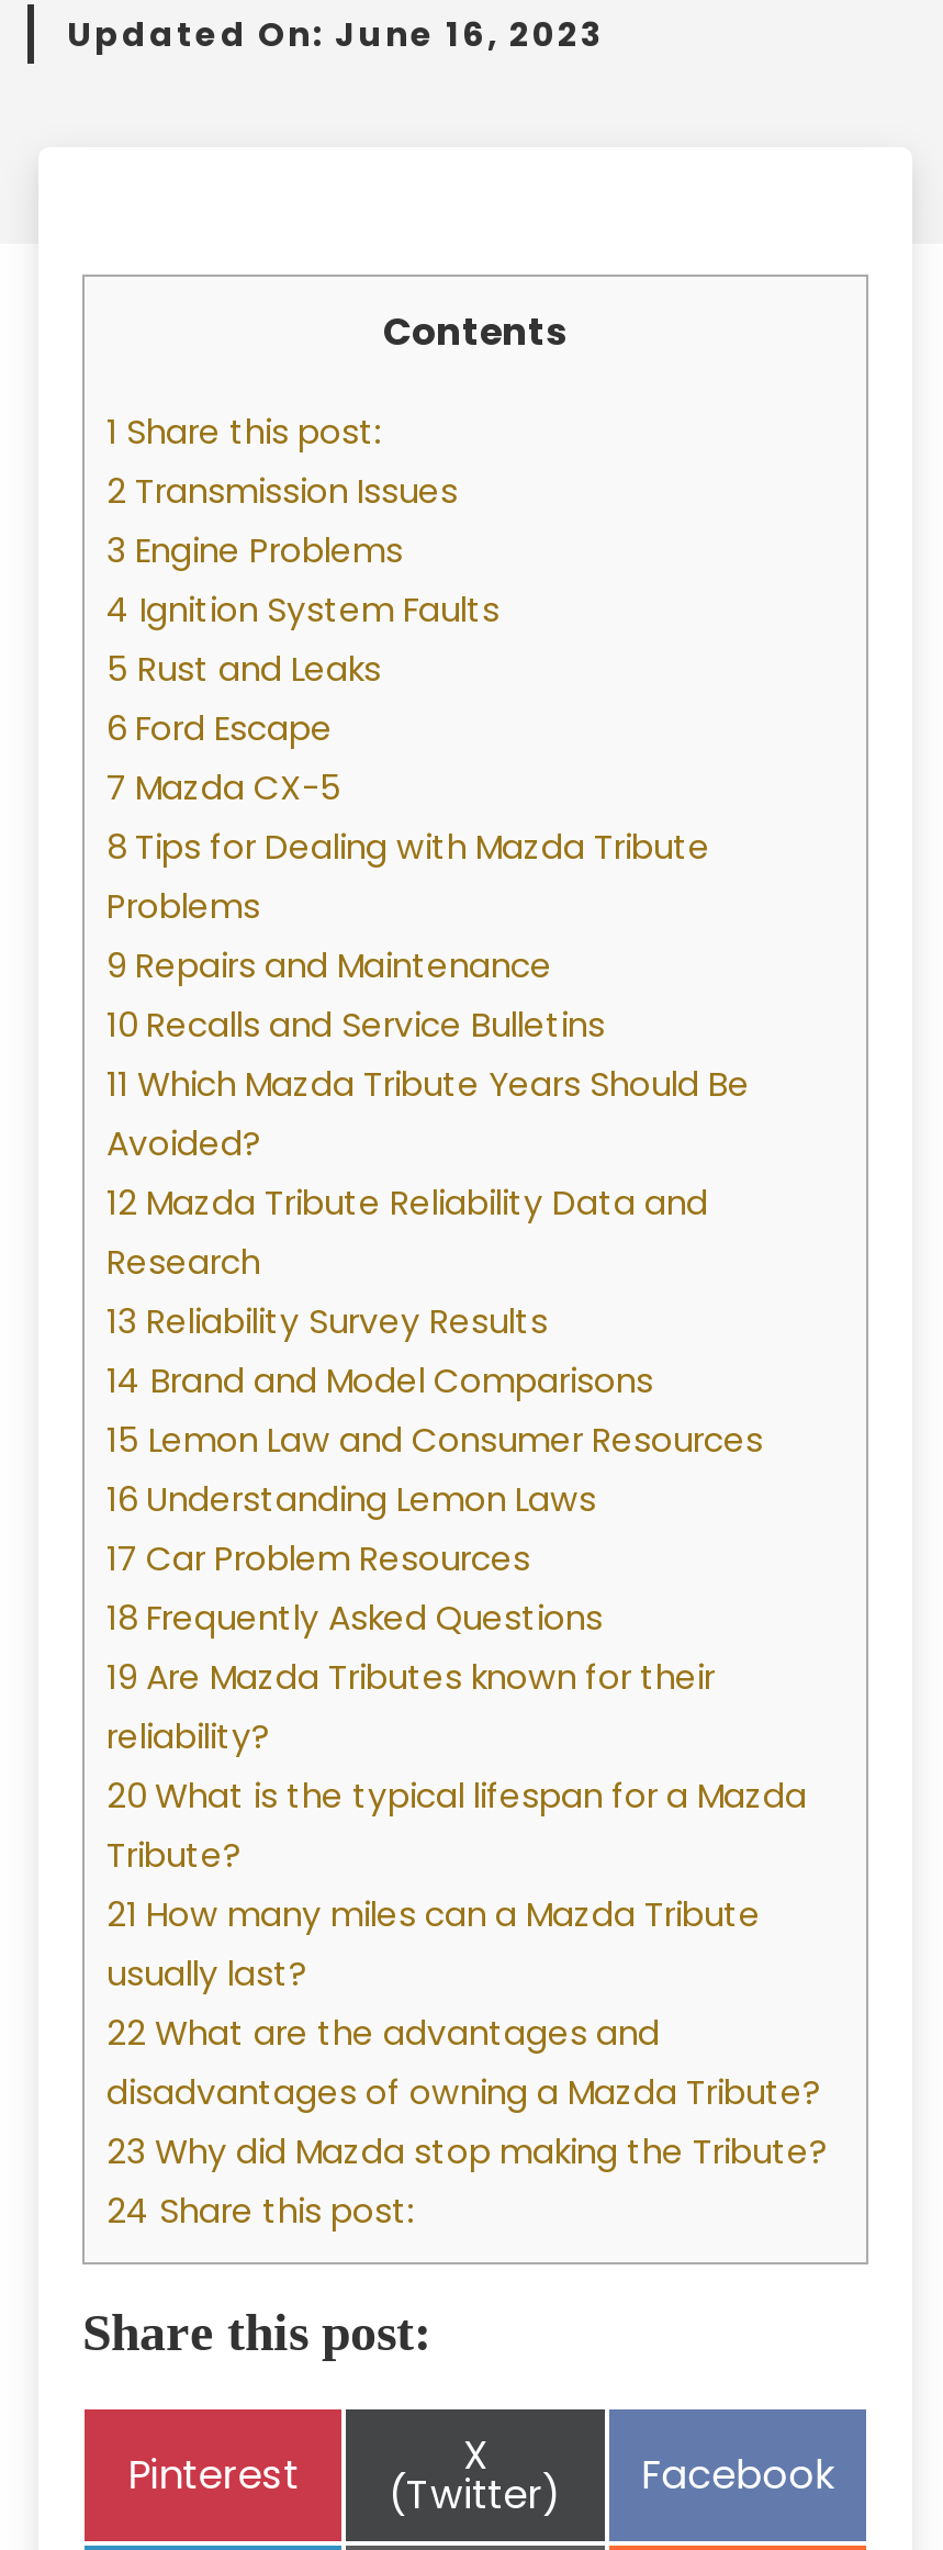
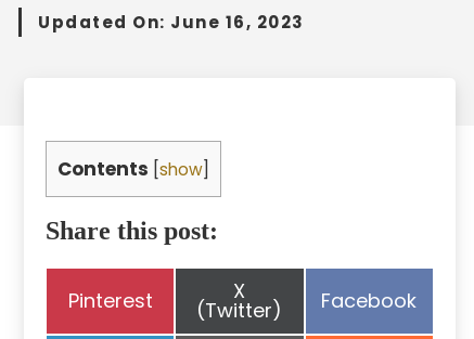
[106,306,827,2234] Contents | 1 Share this post: | 2 Transmission Issues | 3 Engine Problems | 4 Ignition System Faults | 5 Rust and Leaks | 6 Ford Escape | 7 Mazda CX-5 | 8 Tips for Dealing with Mazda Tribute | Problems | 9 Repairs and Maintenance | 10 Recalls and Service Bulletins | 11 Which Mazda Tribute Years Should Be | Avoided? | 12 Mazda Tribute Reliability Data and | Research | 13 Reliability Survey Results | 14 Brand and Model Comparisons | 15 Lemon Law and Consumer Resources | 16 Understanding Lemon Laws | 17 Car Problem Resources | 18 Frequently Asked Questions | 19 Are Mazda Tributes known for their | reliability? | 20 What is the typical lifespan for a Mazda | Tribute? | 21 How many miles can a Mazda Tribute | usually last? | 22 What are the advantages and | disadvantages of owning a Mazda Tribute? | 23 Why did Mazda stop making the Tribute? | 24 Share this post: -> [57,156,209,182] Contents [show]

